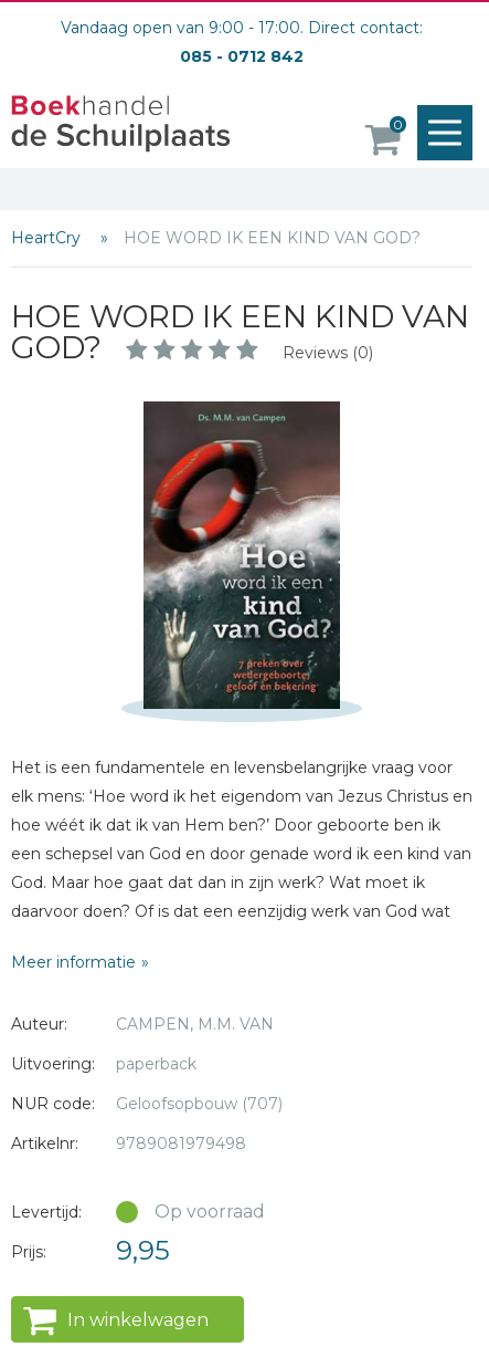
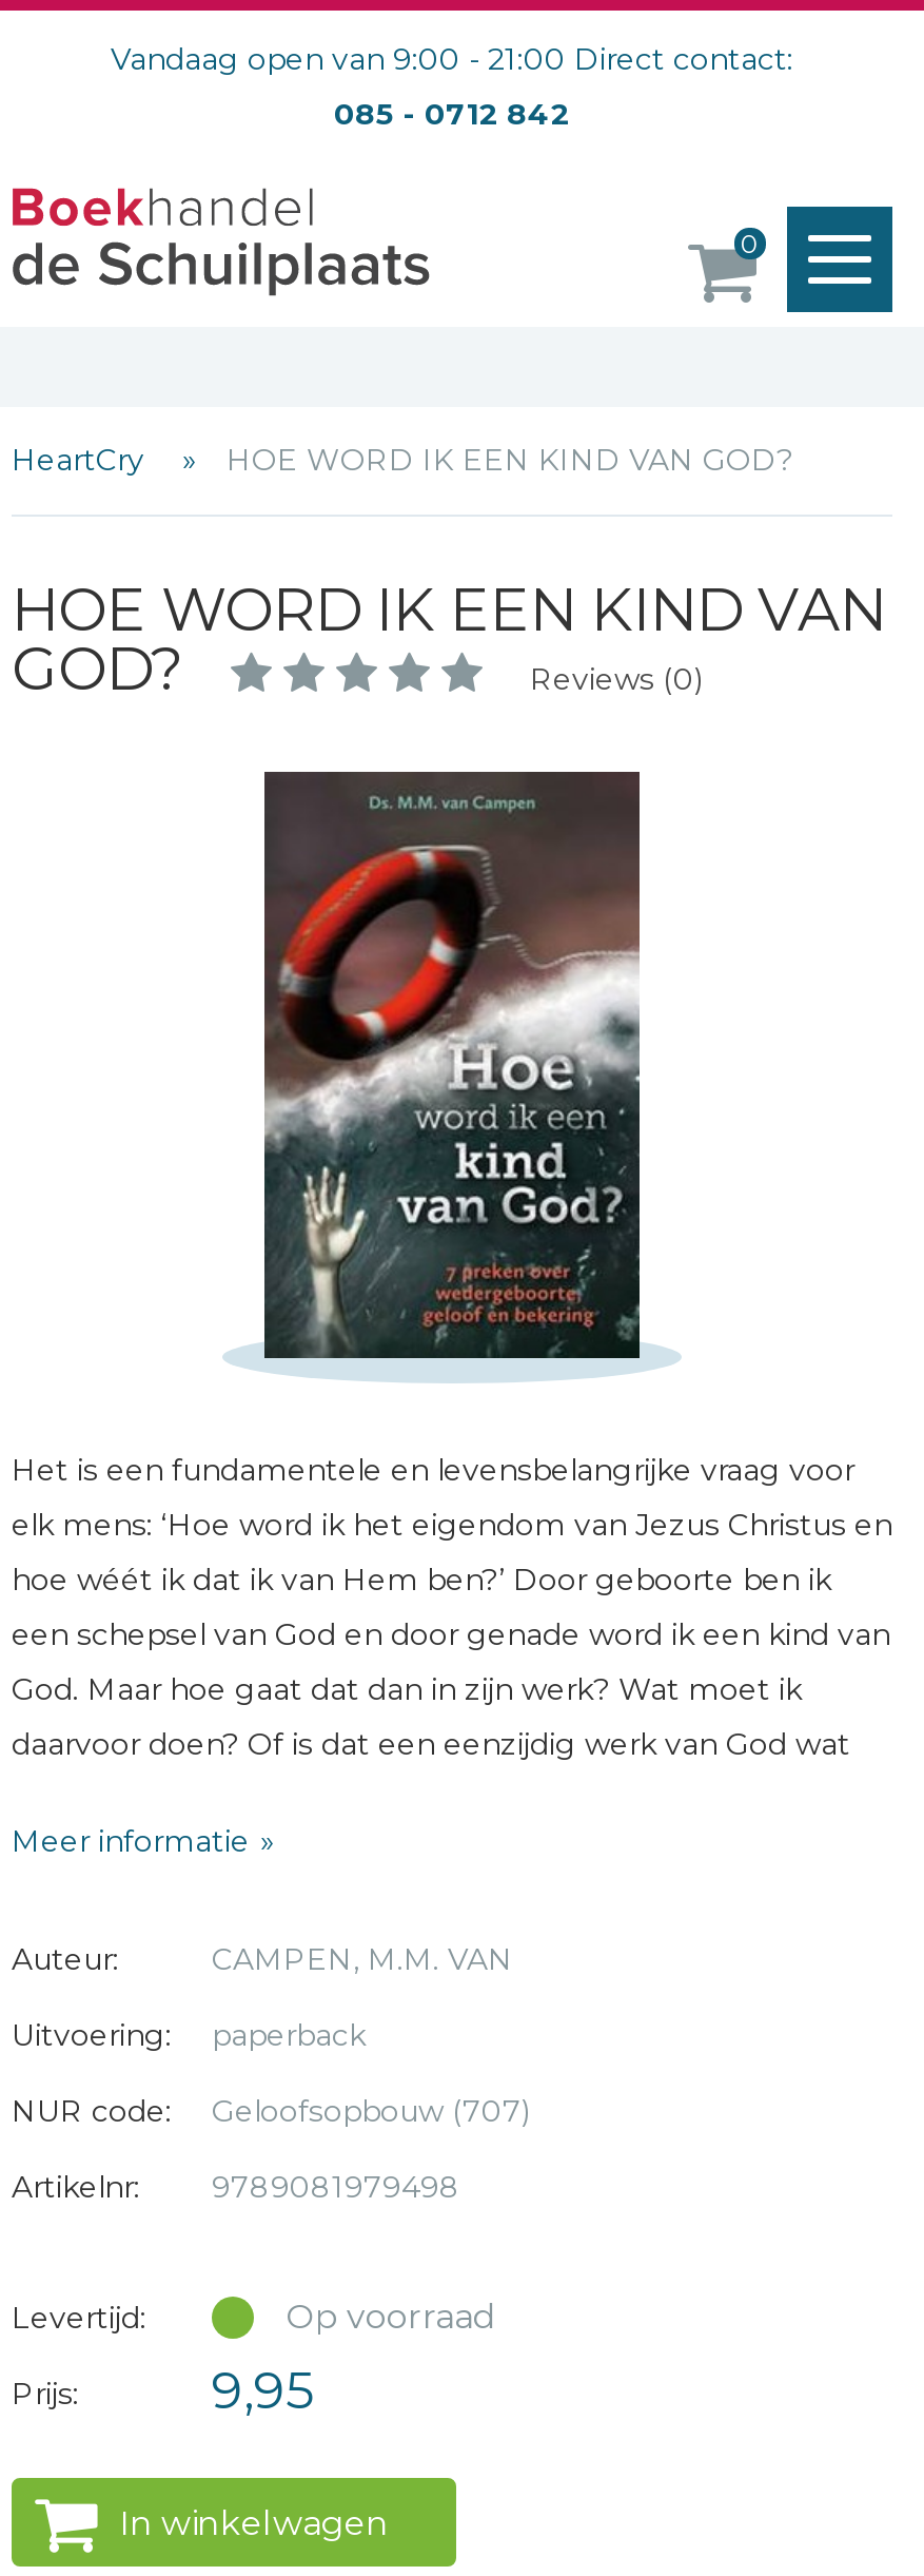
[61,18,423,38] Vandaag open van 9:00 - 17:00. Direct contact: -> [111,40,793,78] Vandaag open van 9:00 - 21:00 Direct contact:

